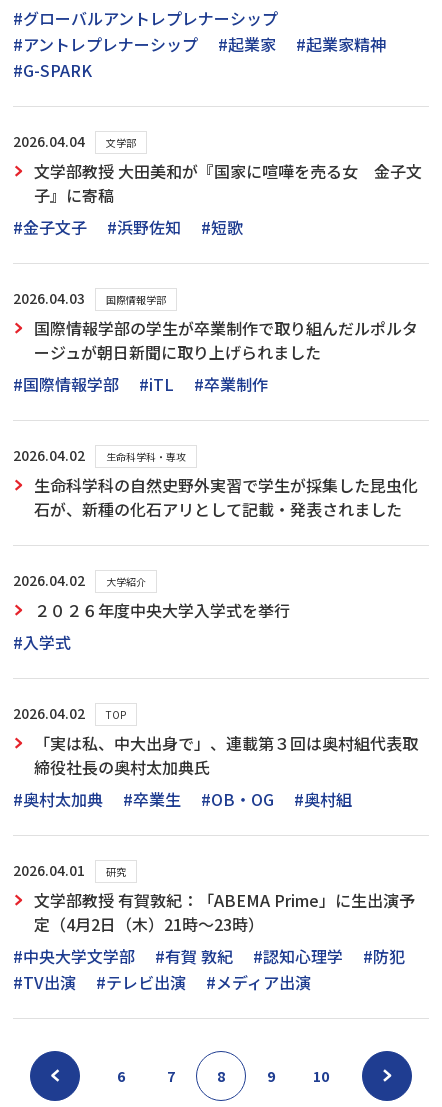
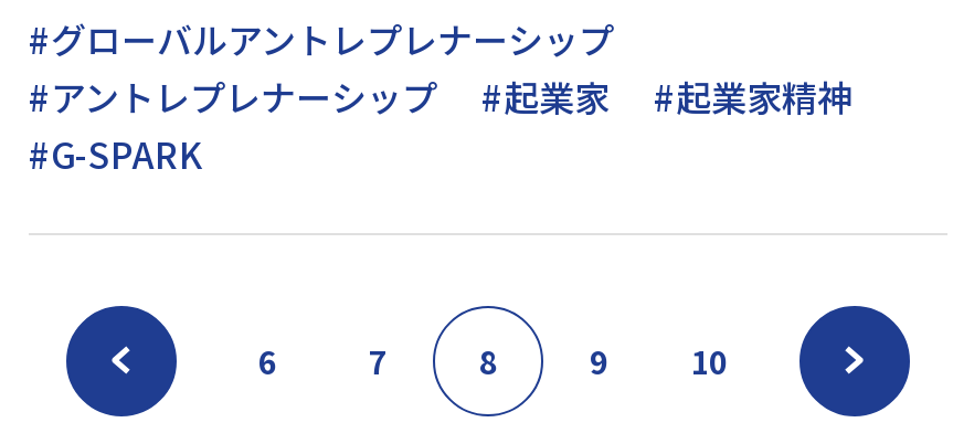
[13,131,422,994] 2026.04.04 | 文学部 | 文学部教授 大田美和が『国家に喧嘩を売る女 金子文 | 子』に寄稿 | #金子文子 | #浜野佐知 | #短歌 | 2026.04.03 | 国際情報学部 | 国際情報学部の学生が卒業制作で取り組んだルポルタ | ージュが朝日新聞に取り上げられました | #国際情報学部 | #iTL | #卒業制作 | 2026.04.02 | 生命科学科・専攻 | 生命科学科の自然史野外実習で学生が採集した昆虫化 | 石が、新種の化石アリとして記載・発表されました | 2026.04.02 | 大学紹介 | ２０２６年度中央大学入学式を挙行 | #入学式 | 2026.04.02 | TOP | 「実は私、中大出身で」、連載第３回は奥村組代表取 | 締役社長の奥村太加典氏 | #奥村太加典 | #卒業生 | #OB・OG | #奥村組 | 2026.04.01 | 研究 | 文学部教授 有賀敦紀：「ABEMA Prime」に生出演予 | 定（4月2日（木）21時～23時） | #中央大学文学部 | #有賀 敦紀 | #認知心理学 | #防犯 | #TV出演 | #テレビ出演 | #メディア出演 -> none

